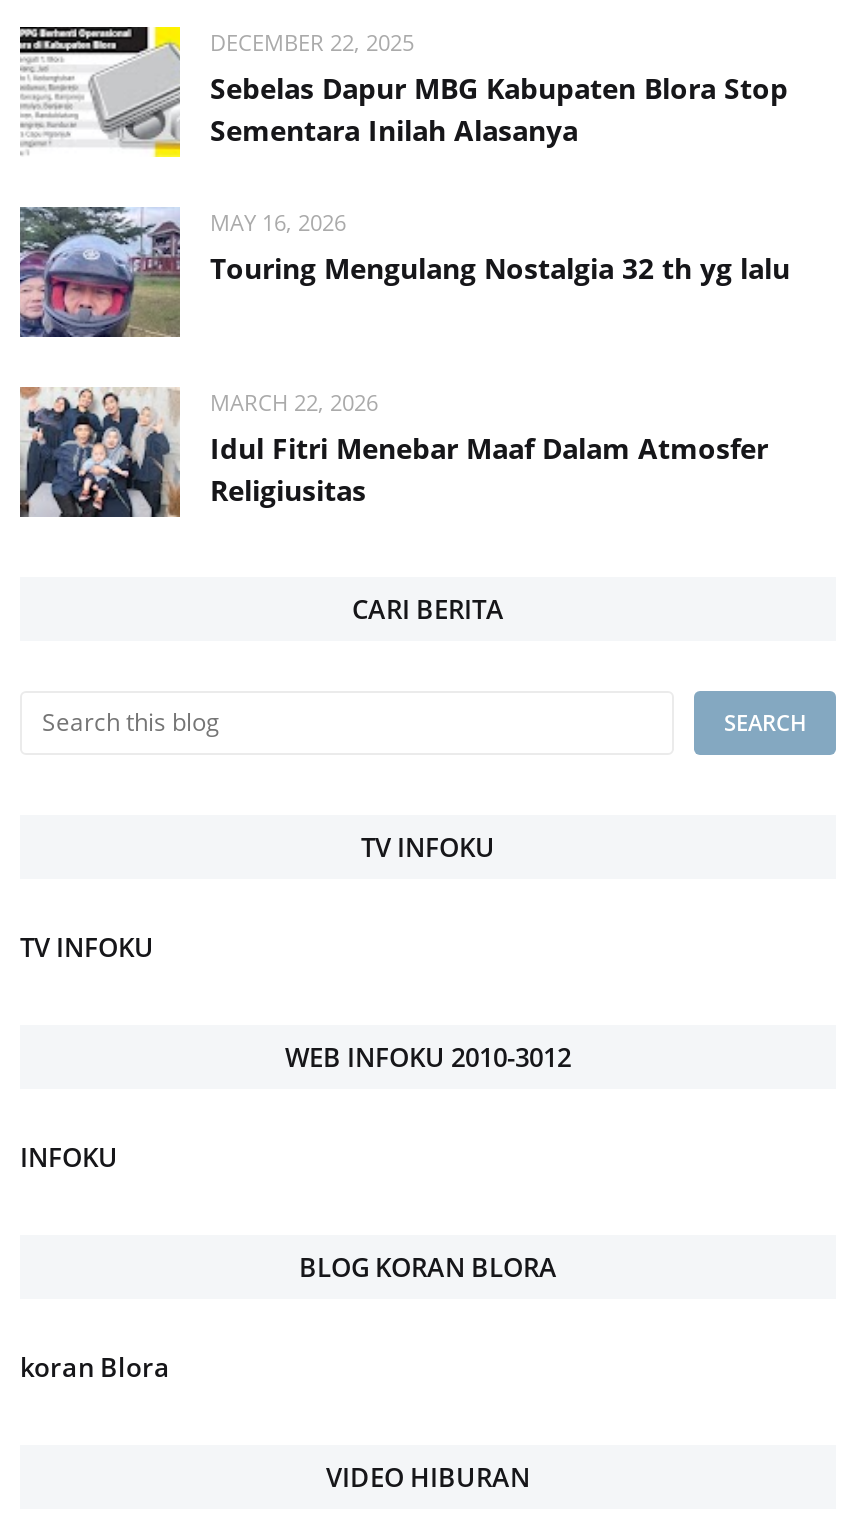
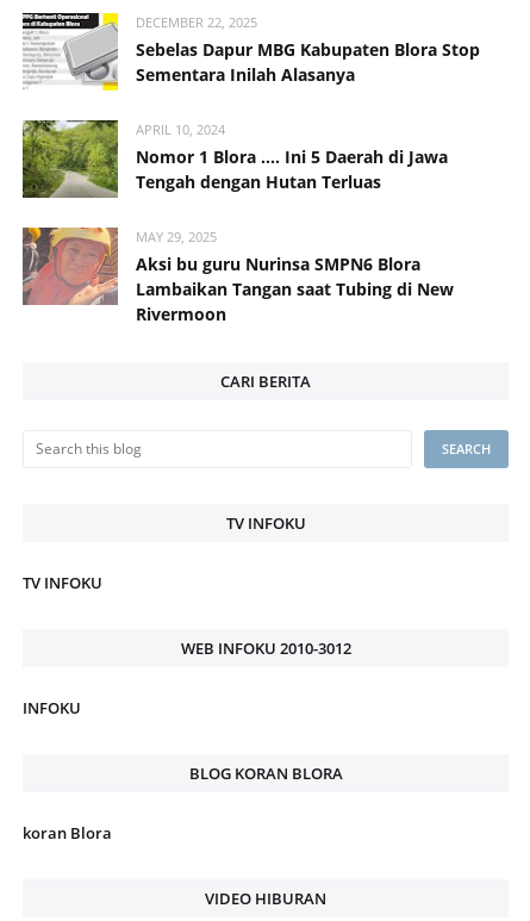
[18,205,790,339] [image] | MAY 16, 2026 | Touring Mengulang Nostalgia 32 th yg lalu -> [21,119,448,199] [image] | APRIL 10, 2024 | Nomor 1 Blora .... Ini 5 Daerah di Jawa | Tengah dengan Hutan Terluas
[20,385,768,519] [image] | MARCH 22, 2026 | Idul Fitri Menebar Maaf Dalam Atmosfer | Religiusitas -> [21,226,454,325] [image] | MAY 29, 2025 | Aksi bu guru Nurinsa SMPN6 Blora | Lambaikan Tangan saat Tubing di New | Rivermoon

